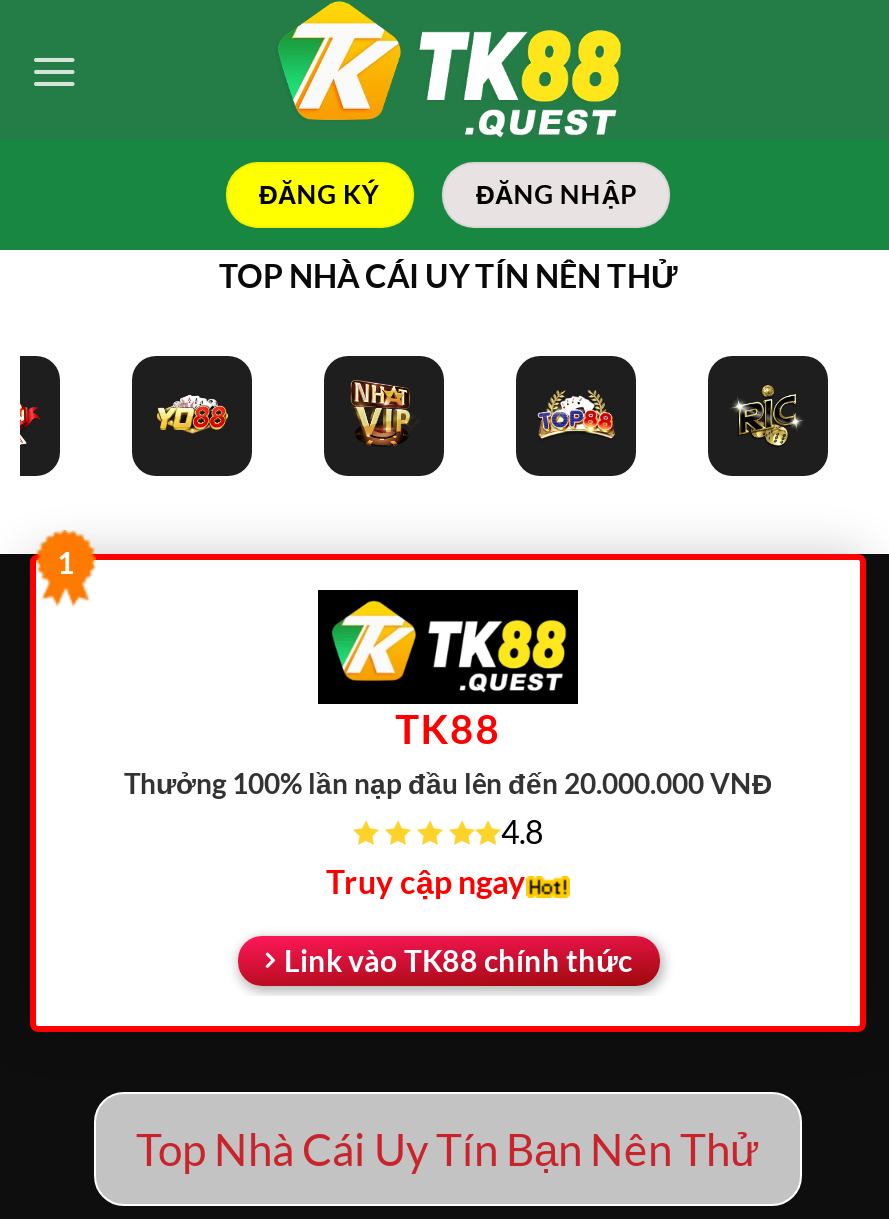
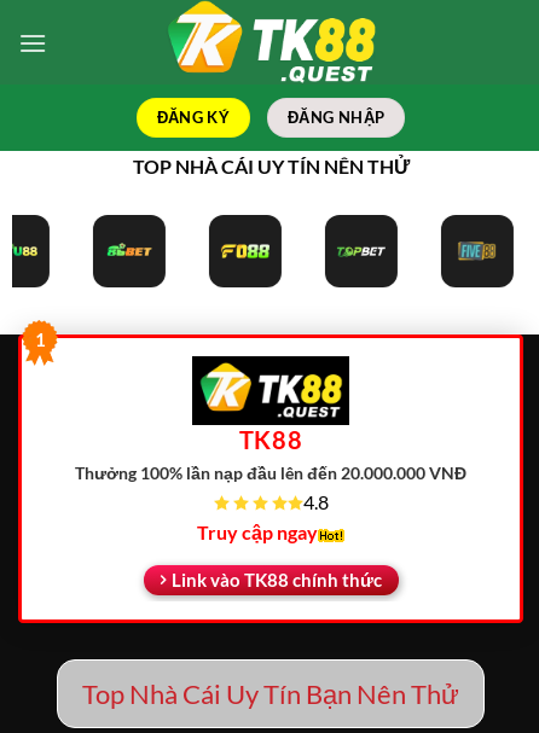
[18,356,82,476] [image] -> [11,214,51,289] [image]
[130,354,274,478] [image] -> [80,214,167,289] [image]
[322,354,466,478] [image] -> [196,214,283,289] [image]
[514,354,658,478] [image] -> [312,214,399,289] [image]
[706,354,850,478] [image] -> [428,214,515,289] [image]

